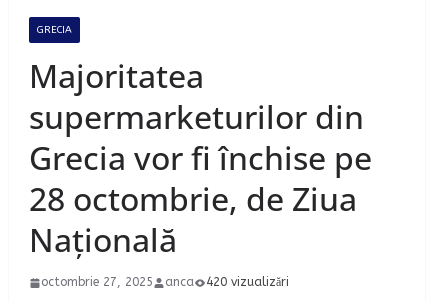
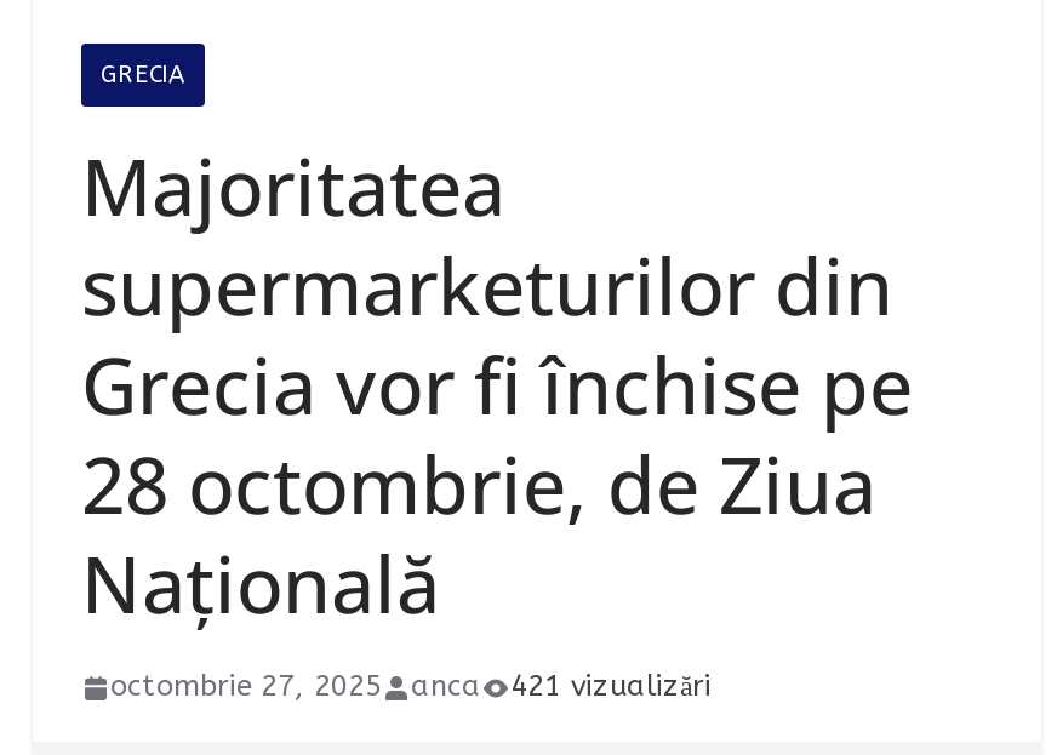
[41,275,289,289] octombrie 27, 2025 anca 420 vizualizări -> [110,670,712,704] octombrie 27, 2025 anca 421 vizualizări

